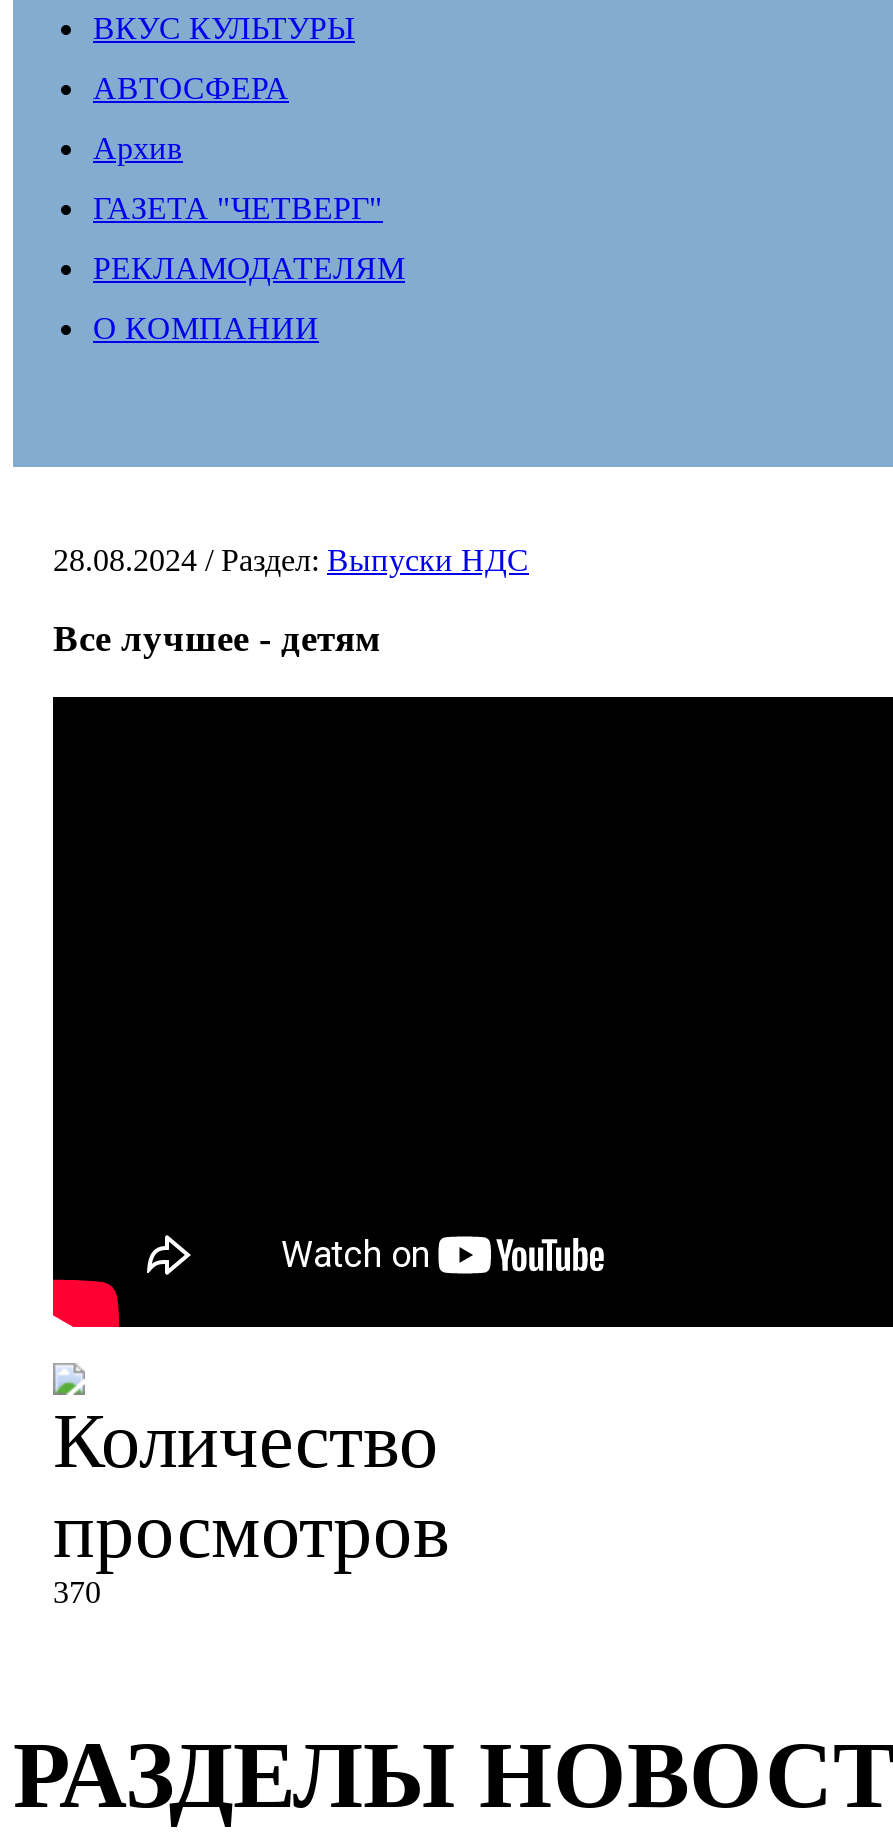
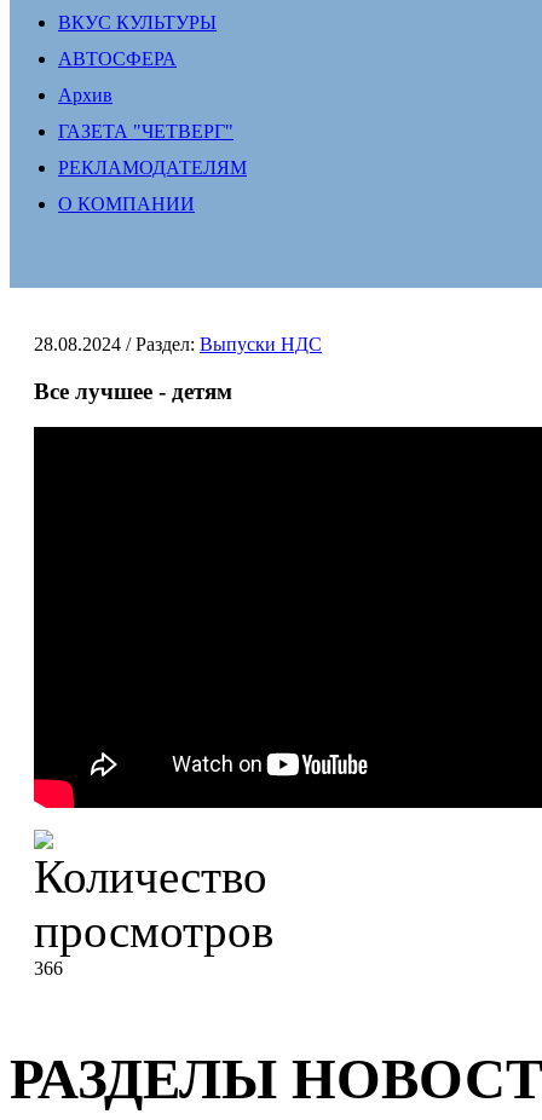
[53,1576,101,1610] 370 -> [34,958,63,979] 366

